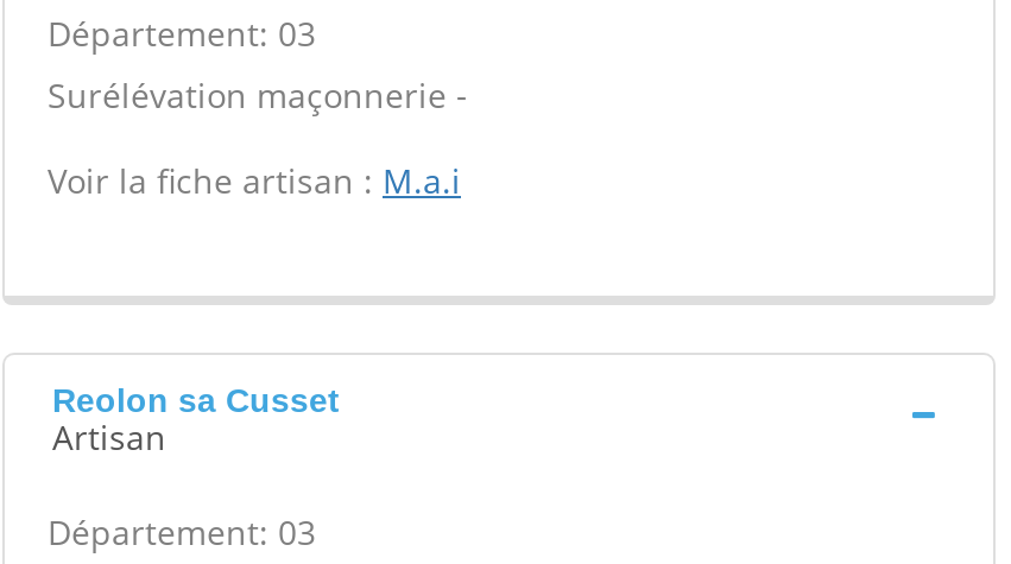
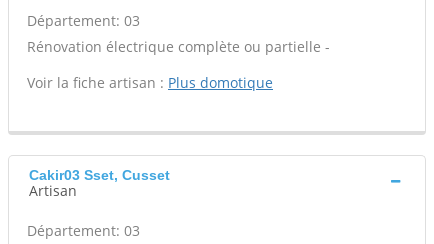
[48,72,468,118] Surélévation maçonnerie - -> [27,37,330,56] Rénovation électrique complète ou partielle -
[48,158,461,203] Voir la fiche artisan : M.a.i -> [27,73,273,92] Voir la fiche artisan : Plus domotique
[52,381,340,419] Reolon sa Cusset -> [29,167,170,183] Cakir03 Sset, Cusset

